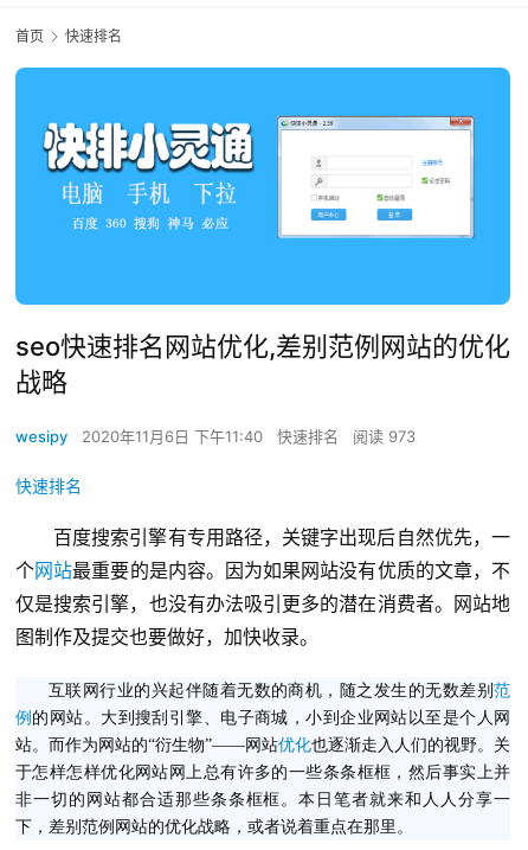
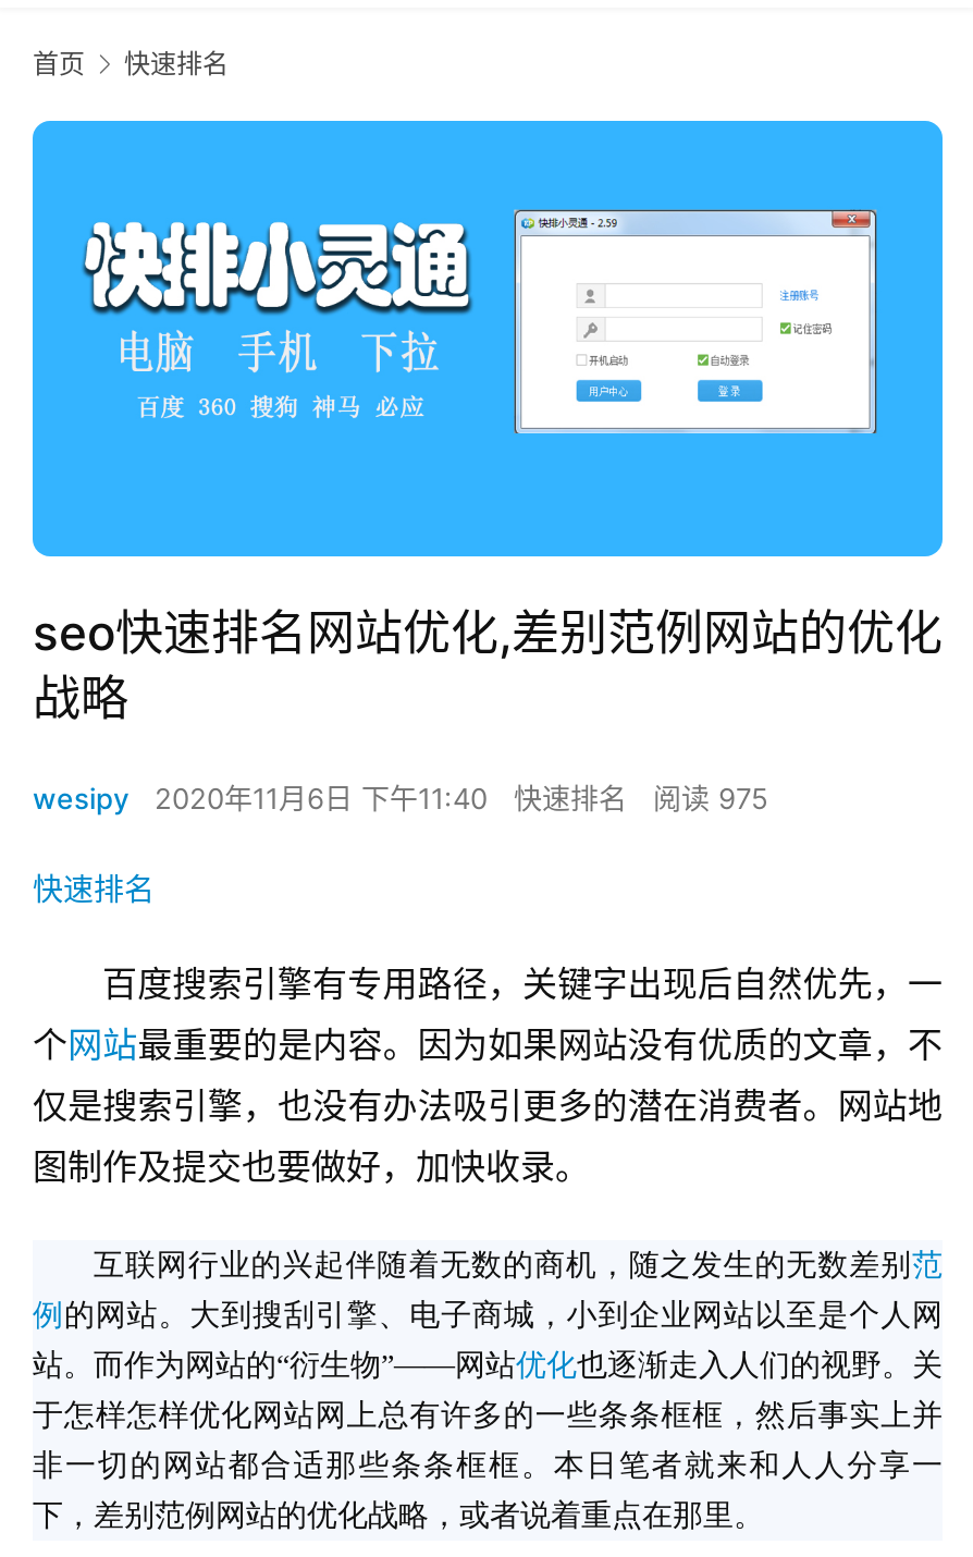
[15,427,416,446] wesipy 2020年11月6日 下午11:40 快速排名 阅读 973 -> [33,781,768,816] wesipy 2020年11月6日 下午11:40 快速排名 阅读 975

